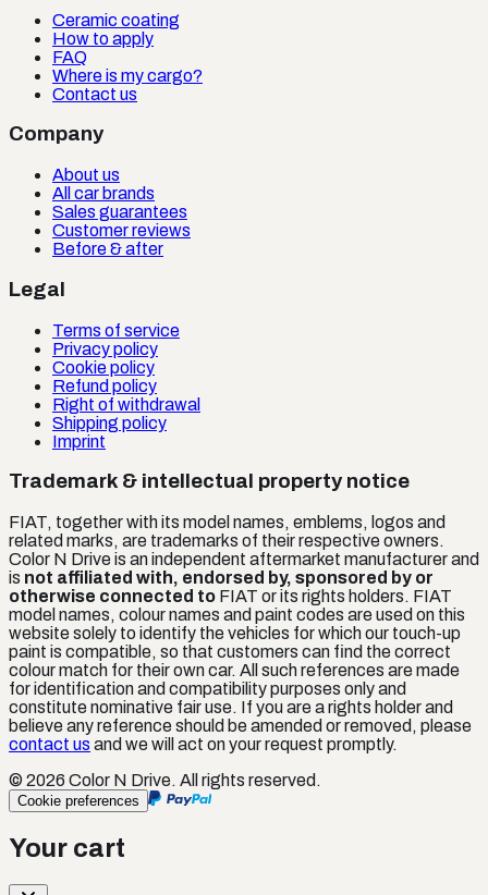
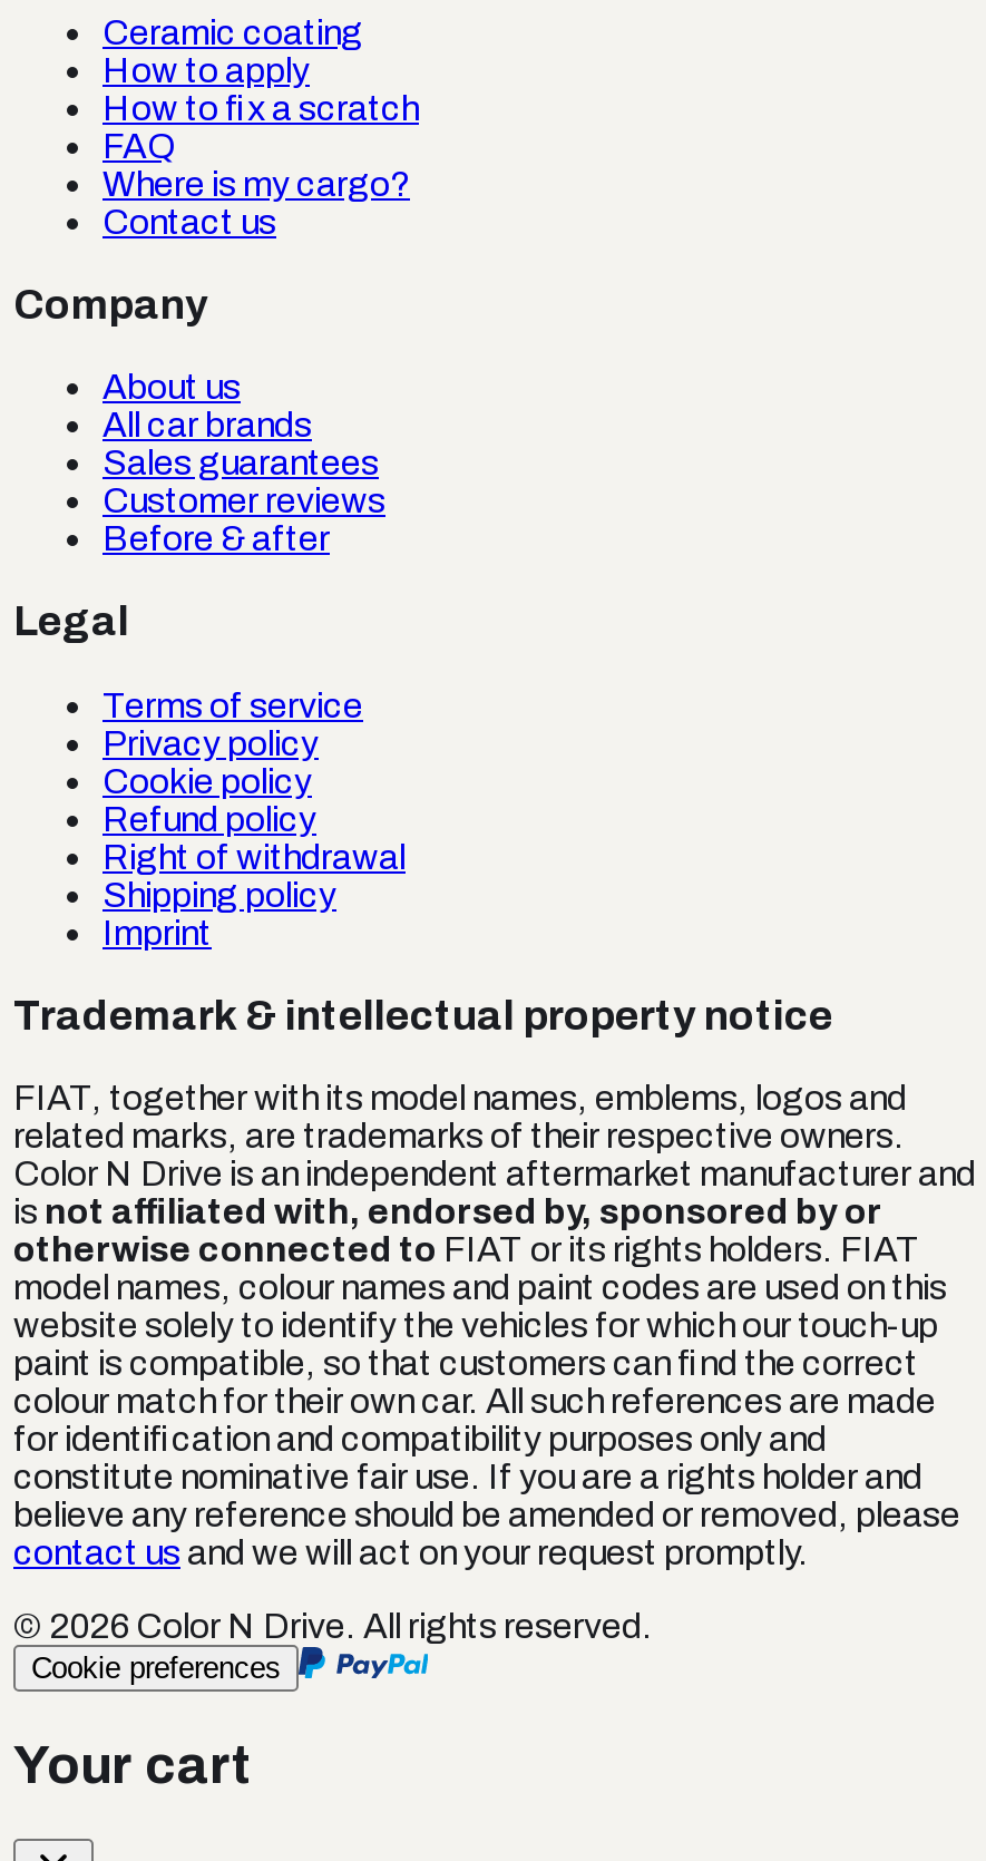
none -> [102,89,419,127] How to fix a scratch

